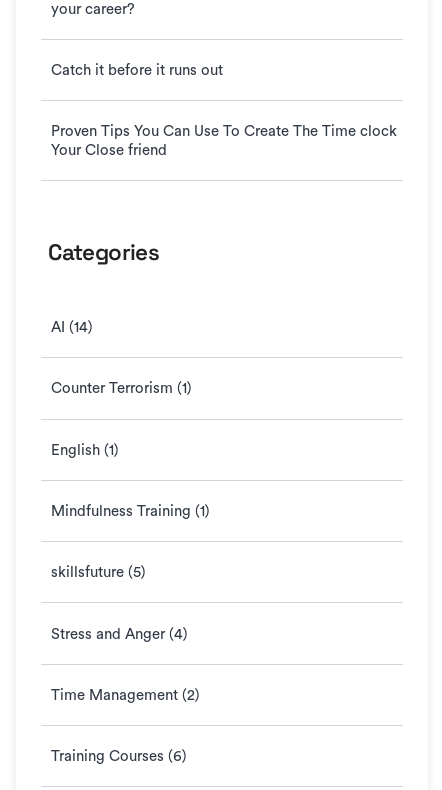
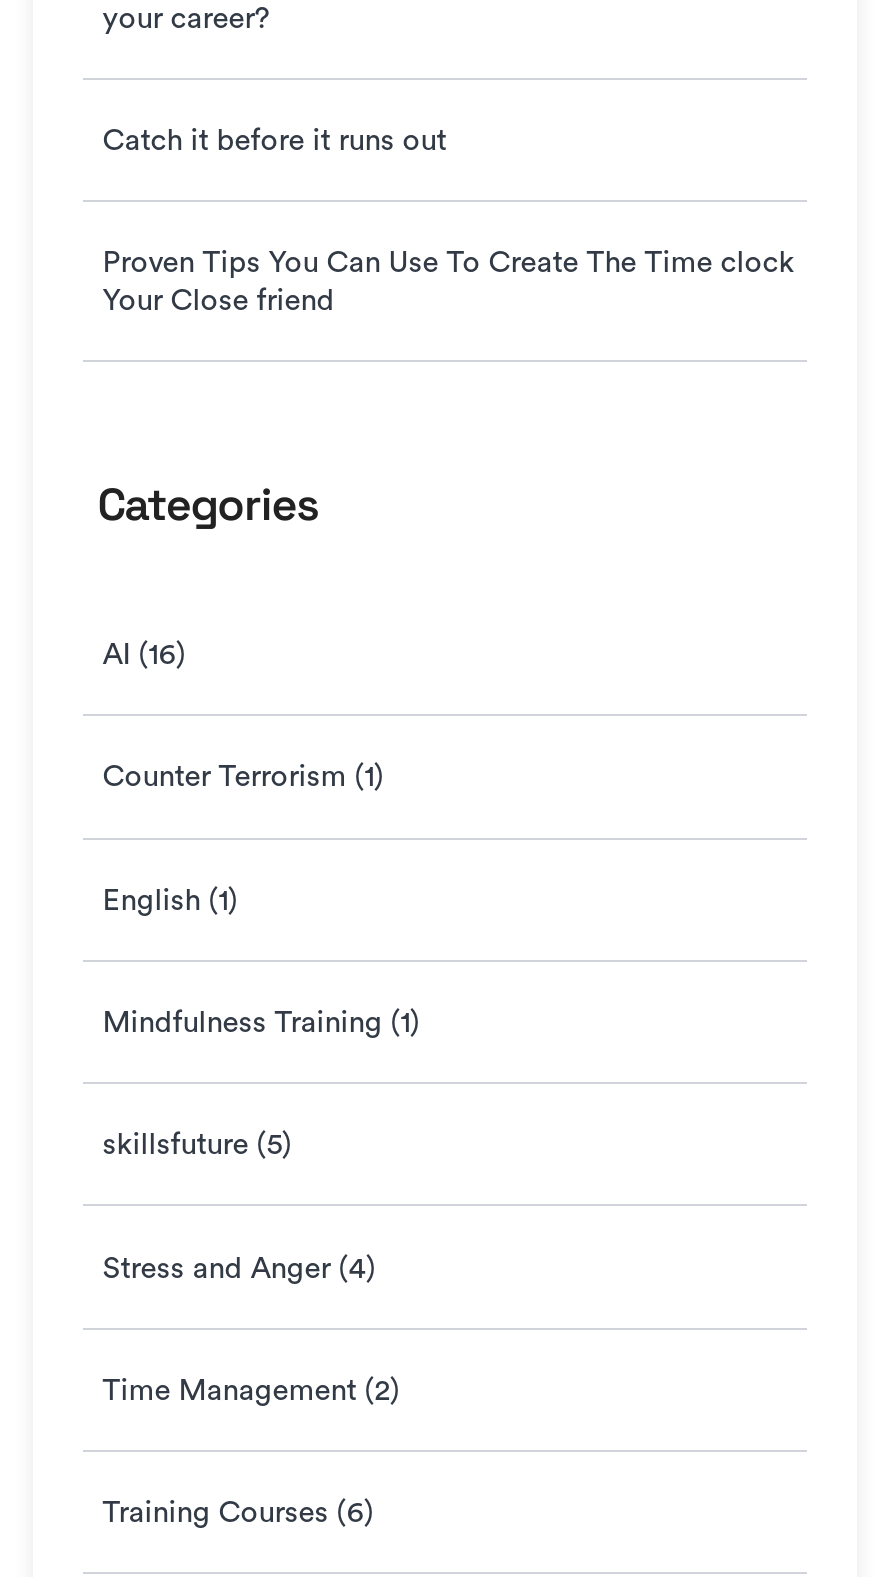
[51,320,93,335] AI (14) -> [103,640,187,670] AI (16)

